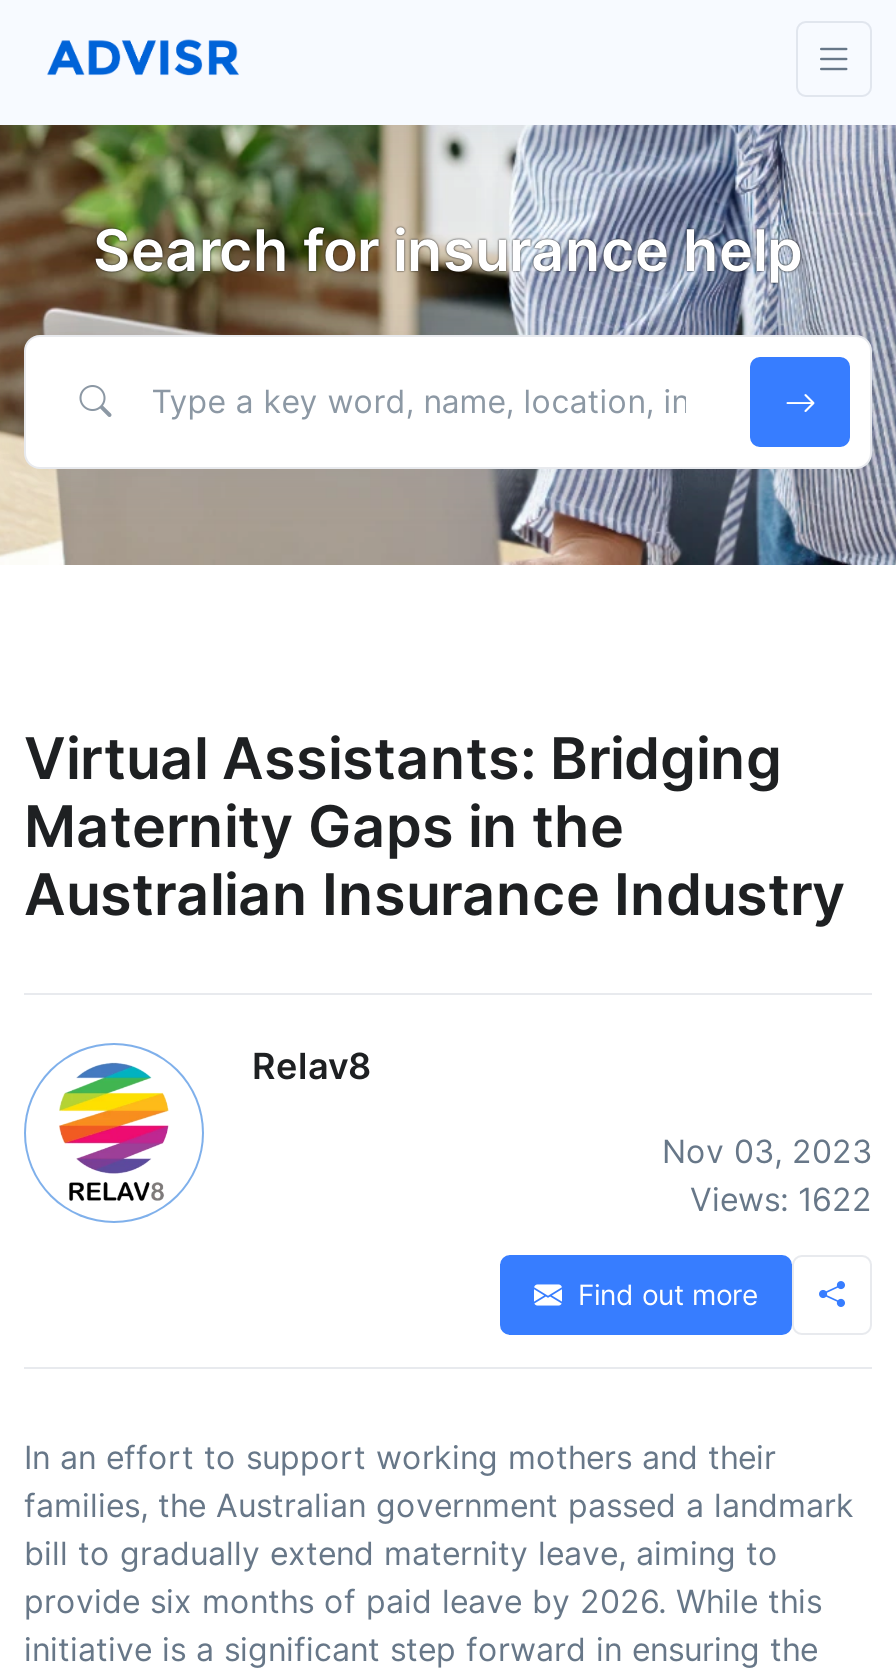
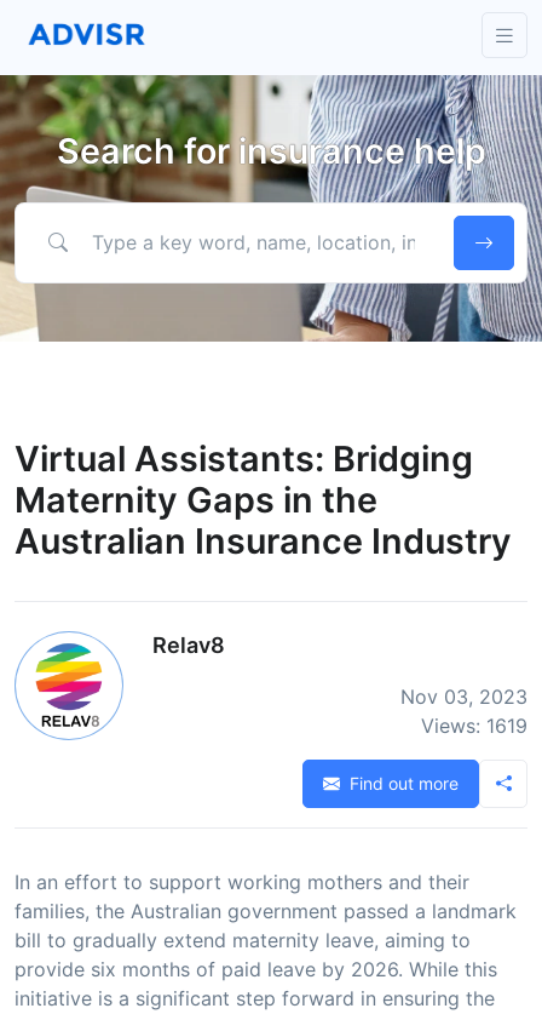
[690,1179,872,1219] Views: 1622 -> [421,714,527,738] Views: 1619

